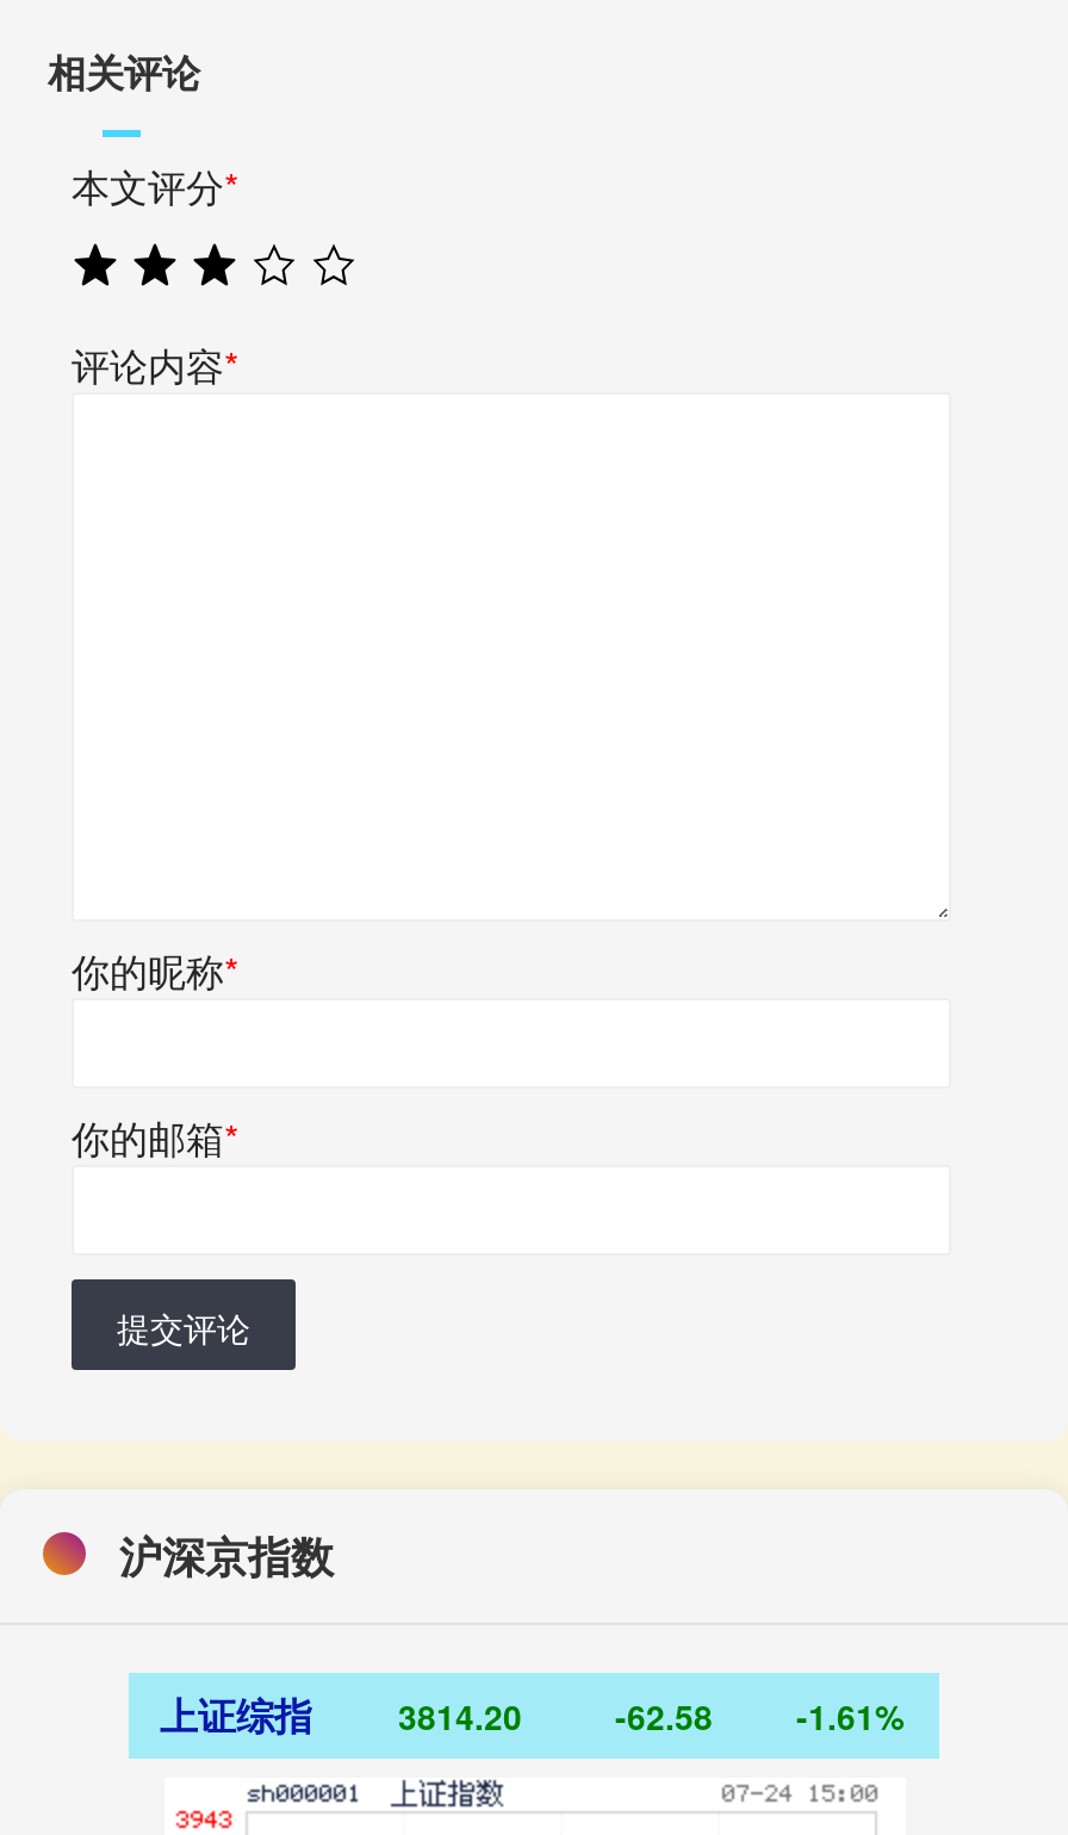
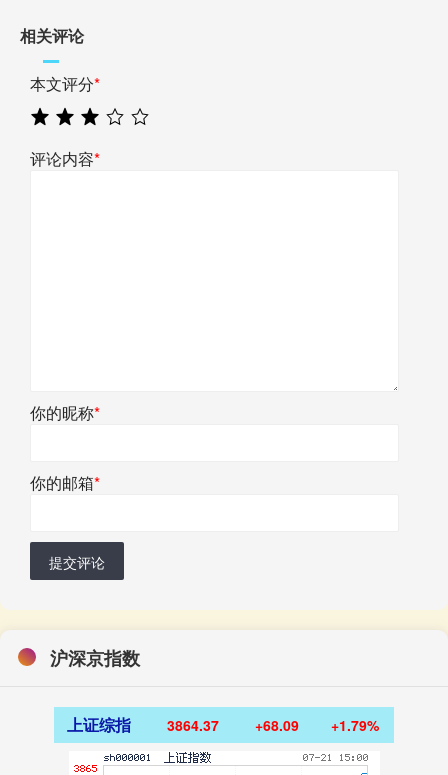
[398,1693,522,1741] 3814.20 -> [167,715,219,735] 3864.37
[615,1693,713,1741] -62.58 -> [255,715,299,735] +68.09
[796,1693,904,1741] -1.61% -> [331,715,379,735] +1.79%

